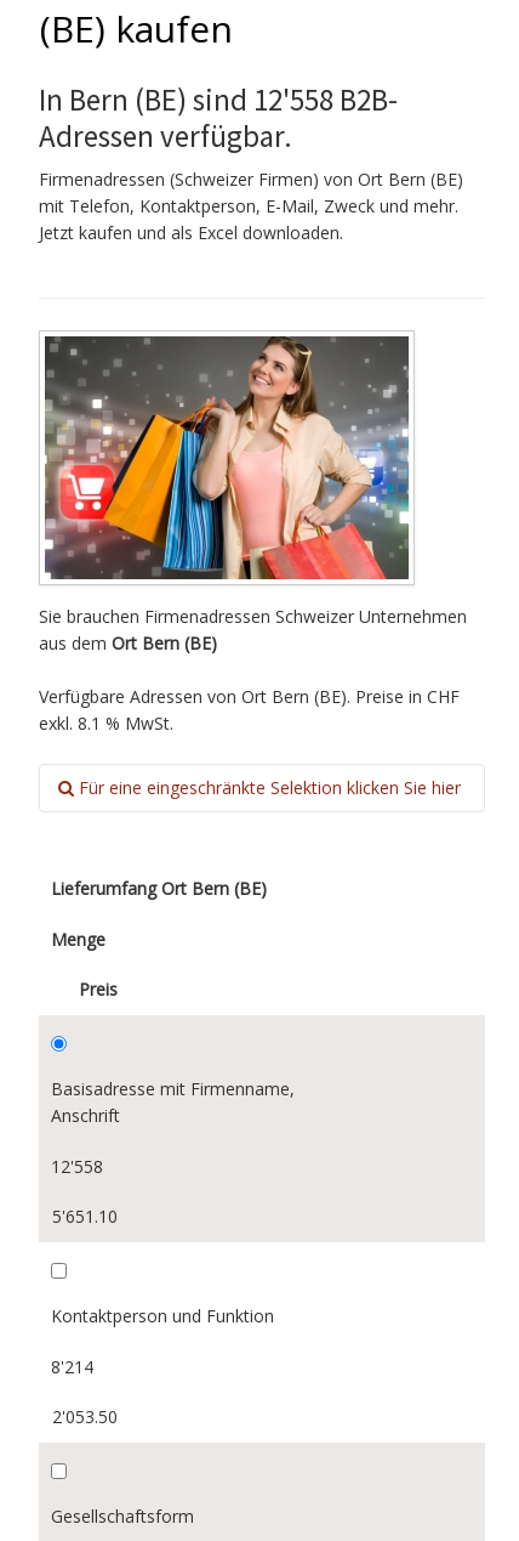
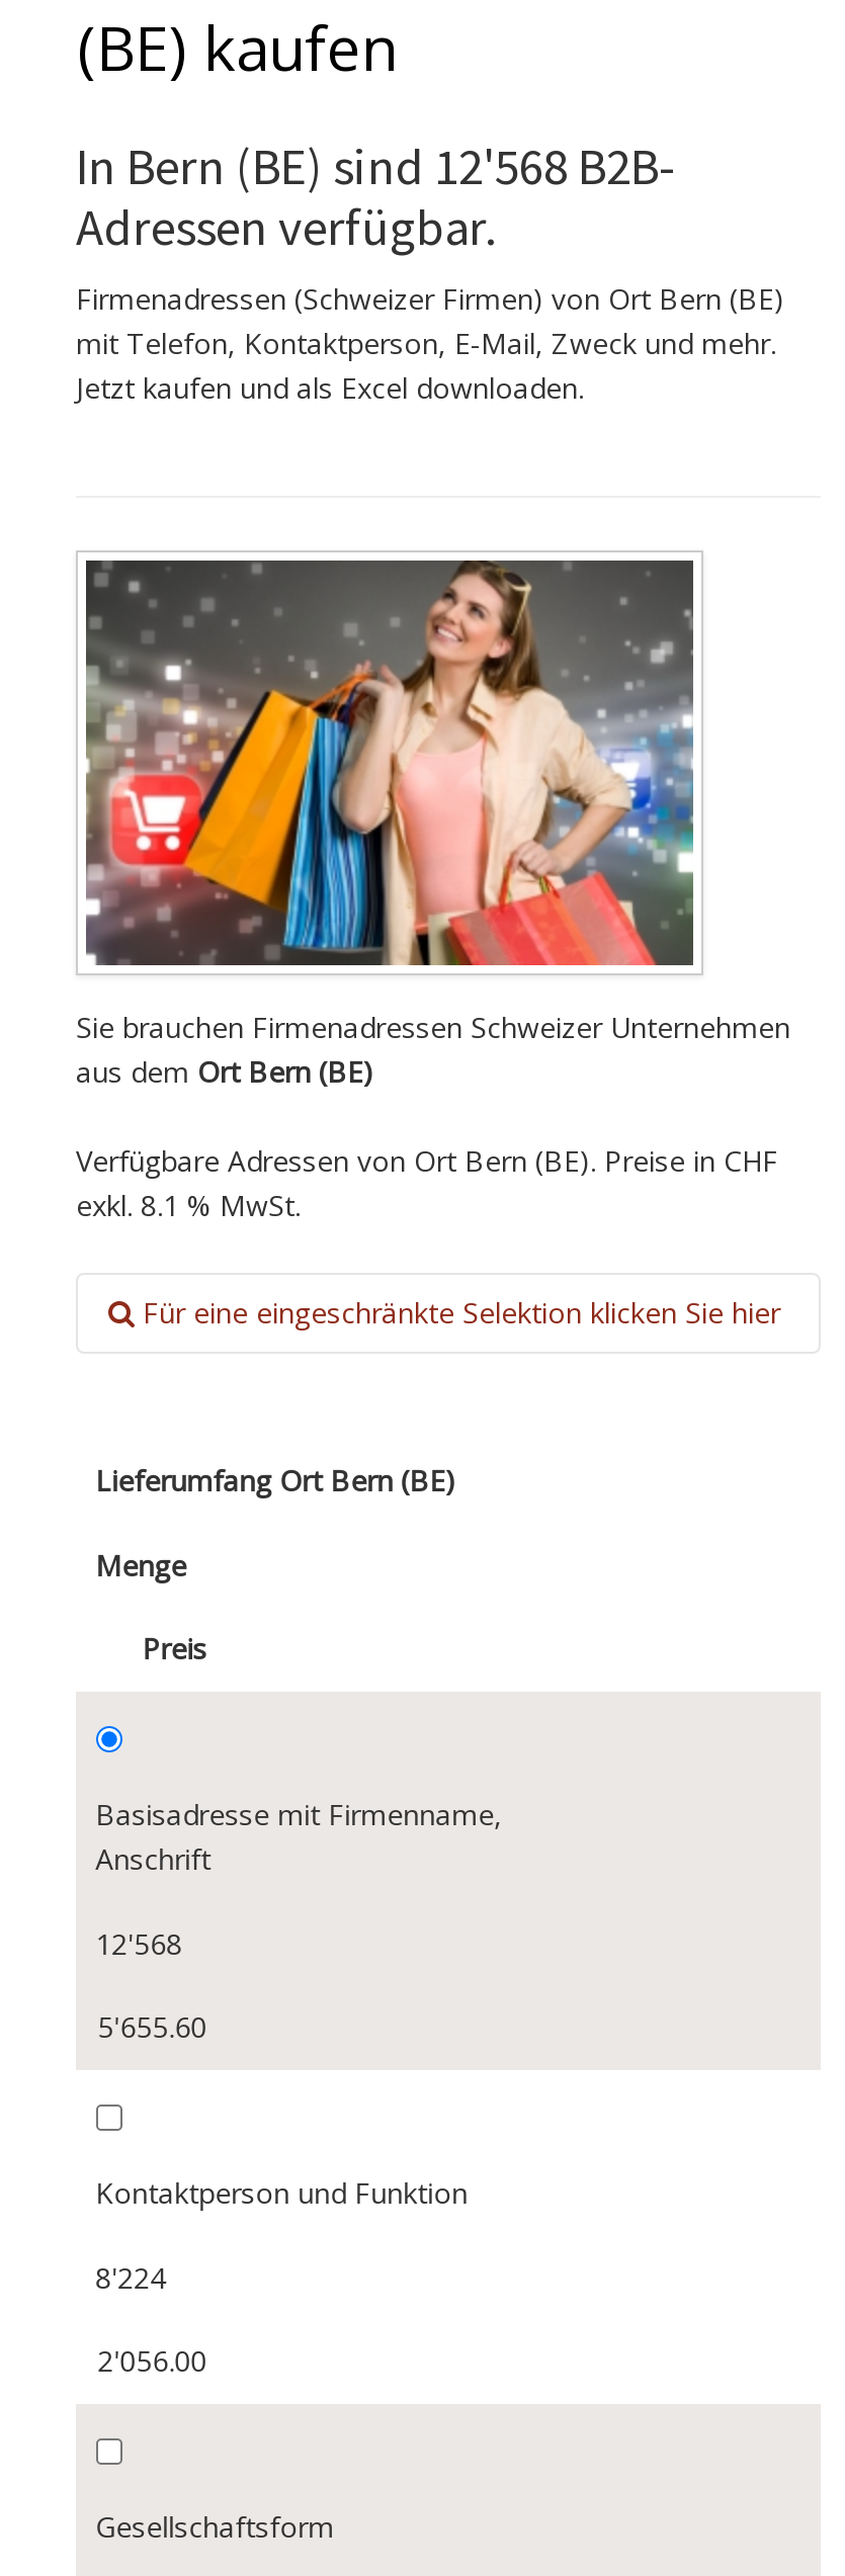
[39,80,398,119] In Bern (BE) sind 12'558 B2B- -> [76,133,675,198] In Bern (BE) sind 12'568 B2B-
[50,1154,103,1178] 12'558 -> [95,1924,182,1962] 12'568
[52,1205,117,1228] 5'651.10 -> [98,2007,207,2046] 5'655.60
[50,1355,93,1378] 8'214 -> [95,2258,166,2296] 8'224
[52,1405,117,1428] 2'053.50 -> [98,2341,207,2380] 2'056.00

